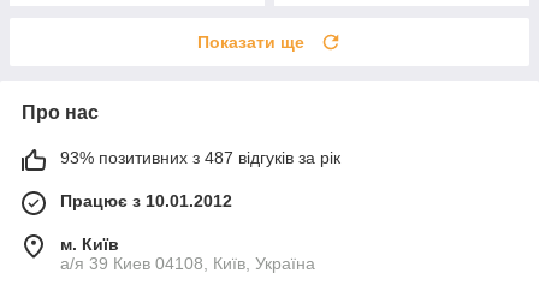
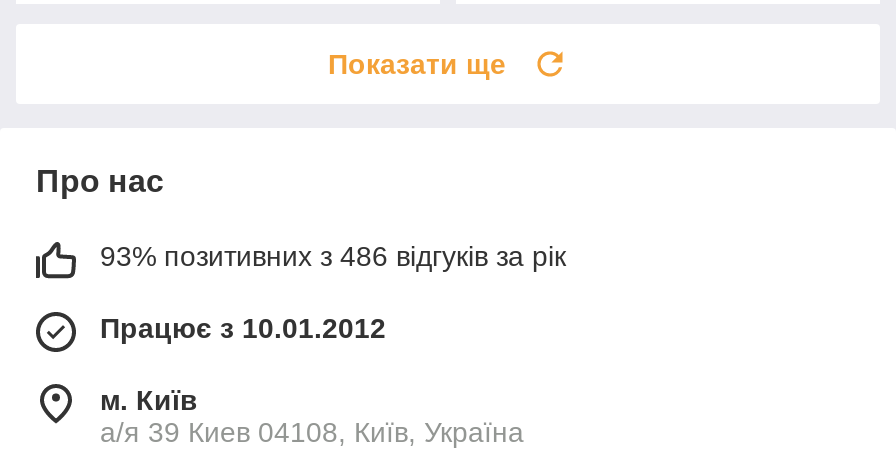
[60,148,340,167] 93% позитивних з 487 відгуків за рік -> [100,240,566,272] 93% позитивних з 486 відгуків за рік

